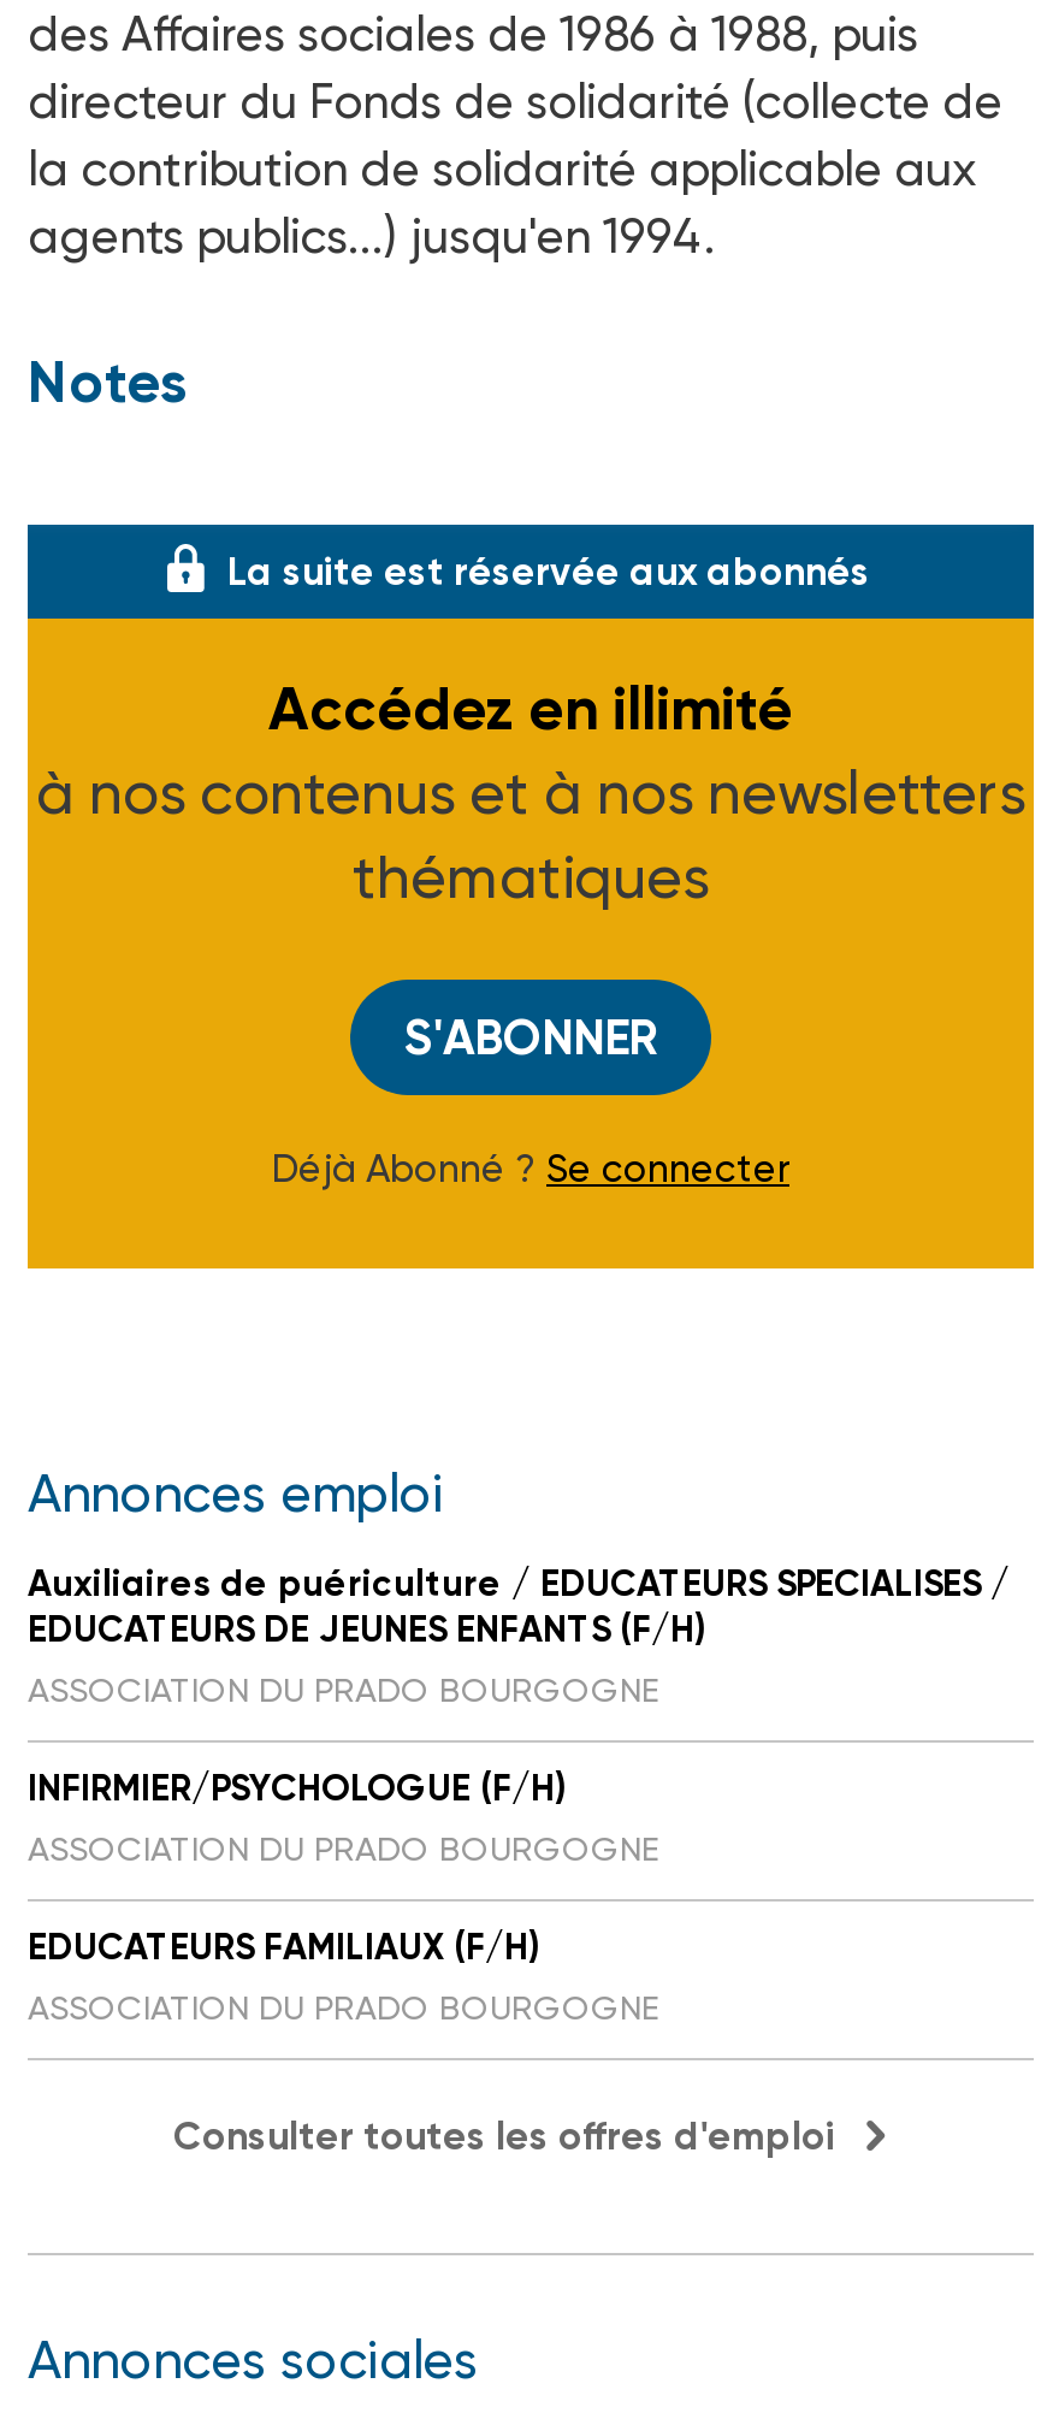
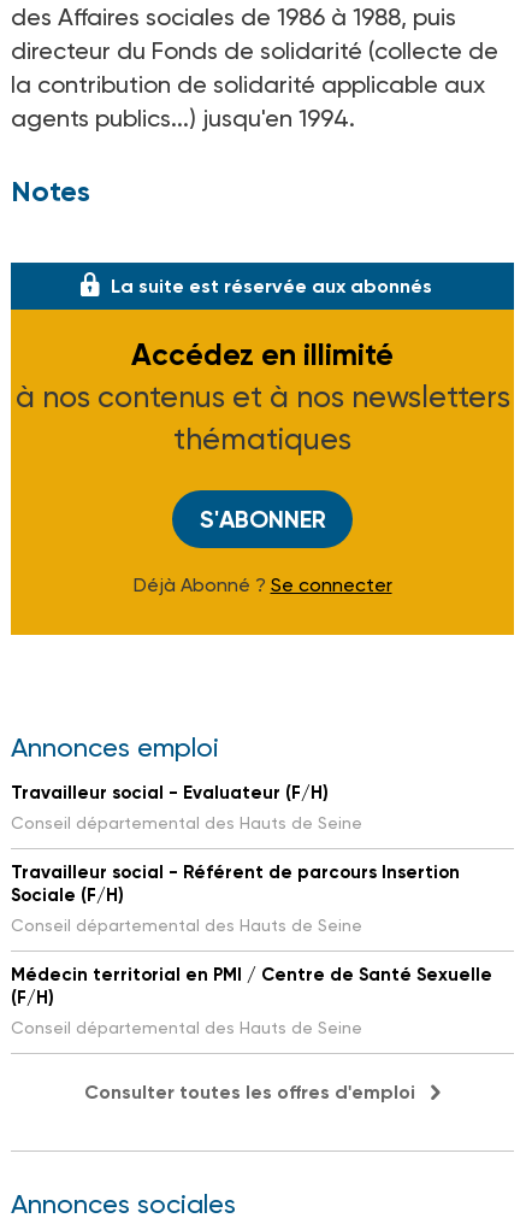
[28,1562,1010,1709] Auxiliaires de puériculture / EDUCATEURS SPECIALISES / | EDUCATEURS DE JEUNES ENFANTS (F/H) | ASSOCIATION DU PRADO BOURGOGNE -> [11,782,362,832] Travailleur social - Evaluateur (F/H) | Conseil départemental des Hauts de Seine
[28,1767,658,1868] INFIRMIER/PSYCHOLOGUE (F/H) | ASSOCIATION DU PRADO BOURGOGNE -> [11,861,460,935] Travailleur social - Référent de parcours Insertion | Sociale (F/H) | Conseil départemental des Hauts de Seine
[28,1926,658,2027] EDUCATEURS FAMILIAUX (F/H) | ASSOCIATION DU PRADO BOURGOGNE -> [11,964,492,1037] Médecin territorial en PMI / Centre de Santé Sexuelle | (F/H) | Conseil départemental des Hauts de Seine

